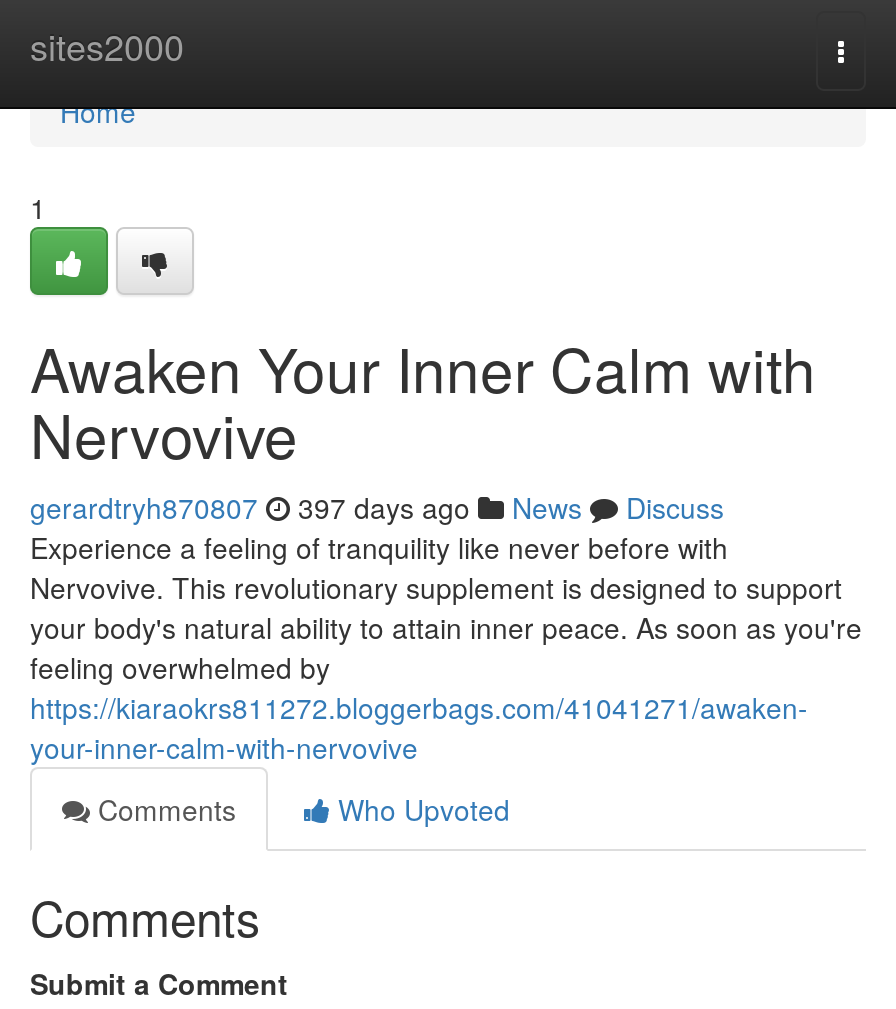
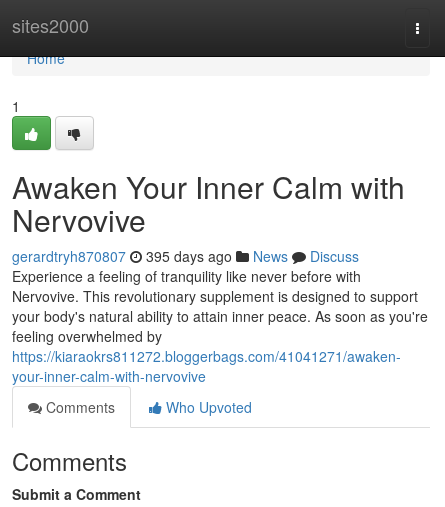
[30,487,724,527] gerardtryh870807 397 days ago News Discuss -> [12,246,359,266] gerardtryh870807 395 days ago News Discuss

